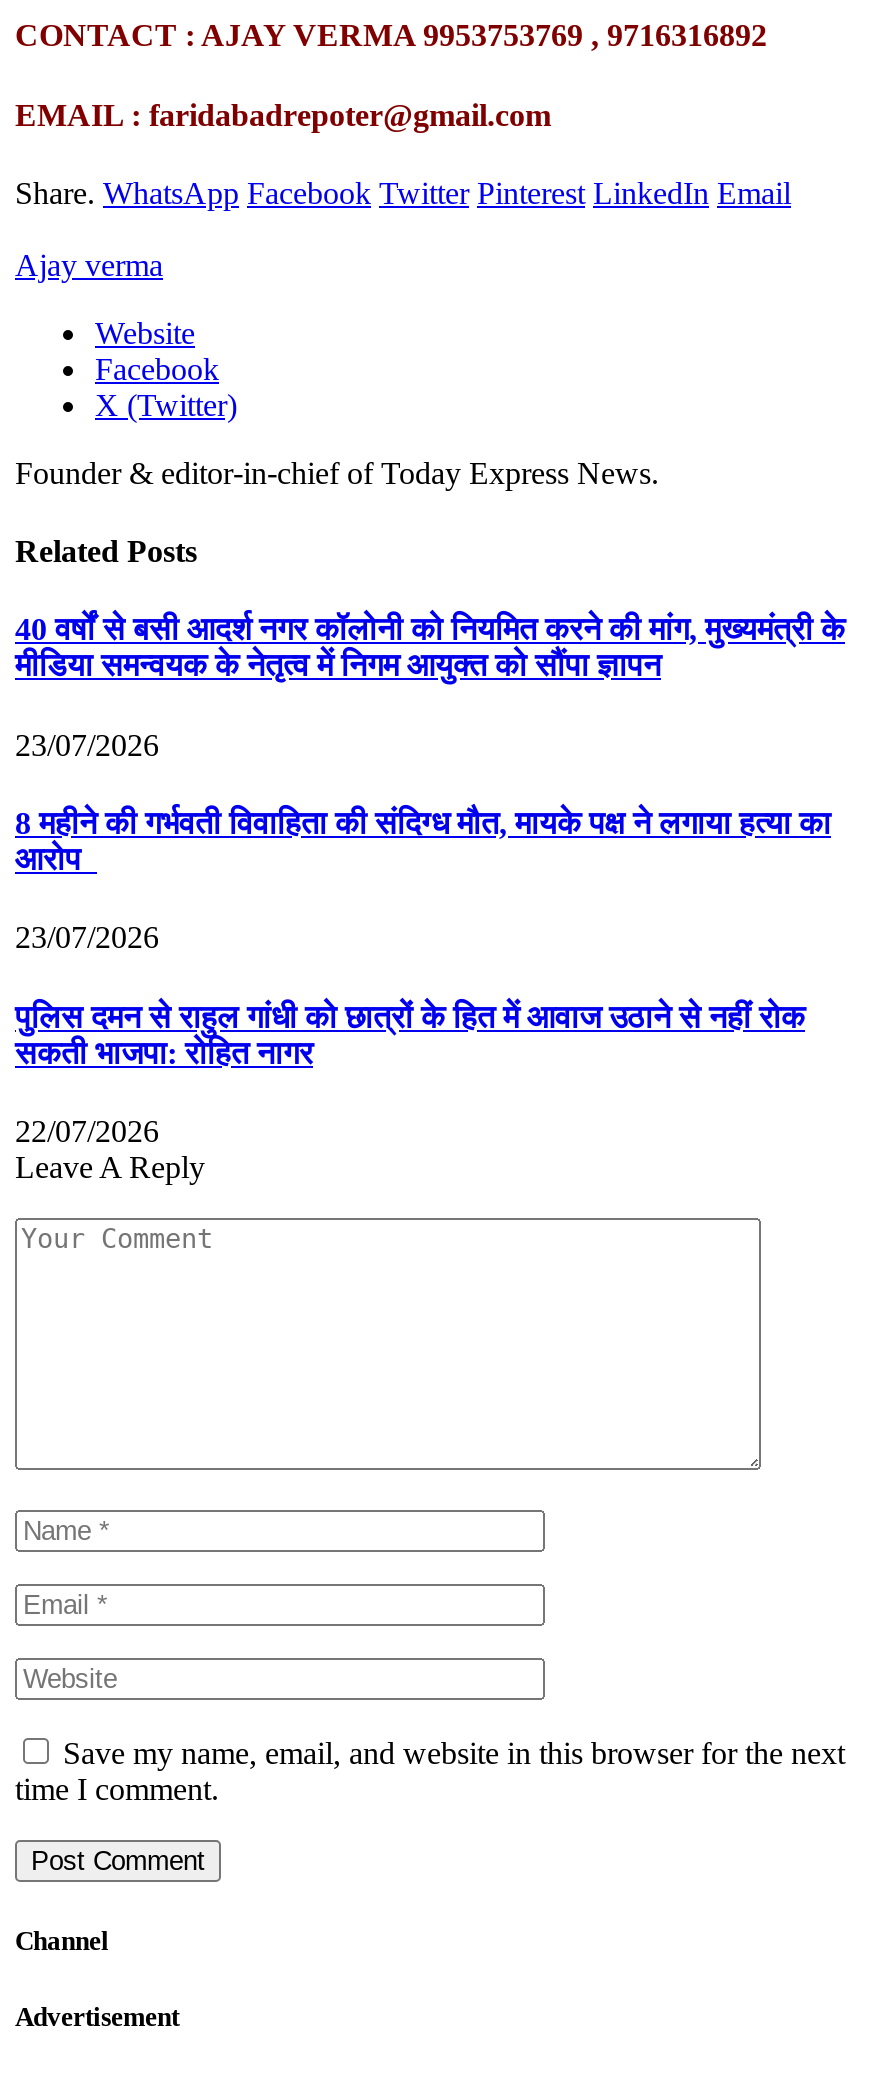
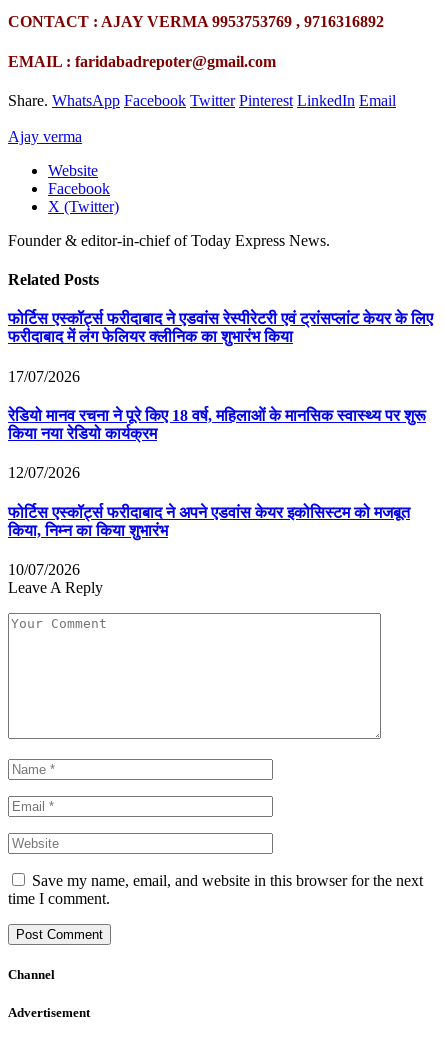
[15,613,845,683] 40 वर्षों से बसी आदर्श नगर कॉलोनी को नियमित करने की मांग, मुख्यमंत्री के | मीडिया समन्वयक के नेतृत्व में निगम आयुक्त को सौंपा ज्ञापन -> [8,310,433,345] फोर्टिस एस्कॉर्ट्स फरीदाबाद ने एडवांस रेस्पीरेटरी एवं ट्रांसप्लांट केयर के लिए | फरीदाबाद में लंग फेलियर क्लीनिक का शुभारंभ किया
[15,727,159,761] 23/07/2026 -> [8,368,80,385] 17/07/2026
[15,806,831,876] 8 महीने की गर्भवती विवाहिता की संदिग्ध मौत, मायके पक्ष ने लगाया हत्या का | आरोप -> [8,407,426,442] रेडियो मानव रचना ने पूरे किए 18 वर्ष, महिलाओं के मानसिक स्वास्थ्य पर शुरू | किया नया रेडियो कार्यक्रम
[15,921,159,955] 23/07/2026 -> [8,464,80,481] 12/07/2026
[15,999,805,1069] पुलिस दमन से राहुल गांधी को छात्रों के हित में आवाज उठाने से नहीं रोक | सकती भाजपा: रोहित नागर -> [8,503,410,538] फोर्टिस एस्कॉर्ट्स फरीदाबाद ने अपने एडवांस केयर इकोसिस्टम को मजबूत | किया, निम्न का किया शुभारंभ
[15,1114,159,1148] 22/07/2026 -> [8,561,80,578] 10/07/2026

